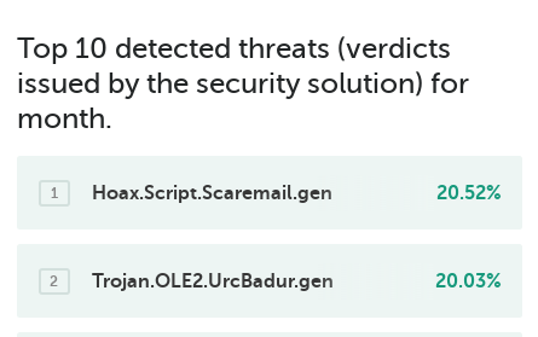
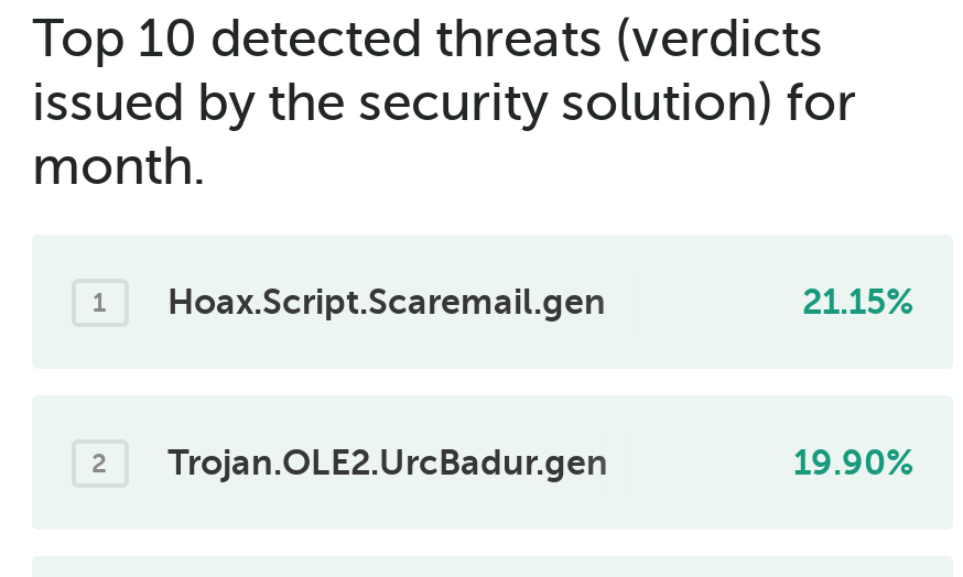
[436,182,501,204] 20.52% -> [802,282,915,322] 21.15%
[435,270,501,292] 20.03% -> [793,443,915,482] 19.90%

